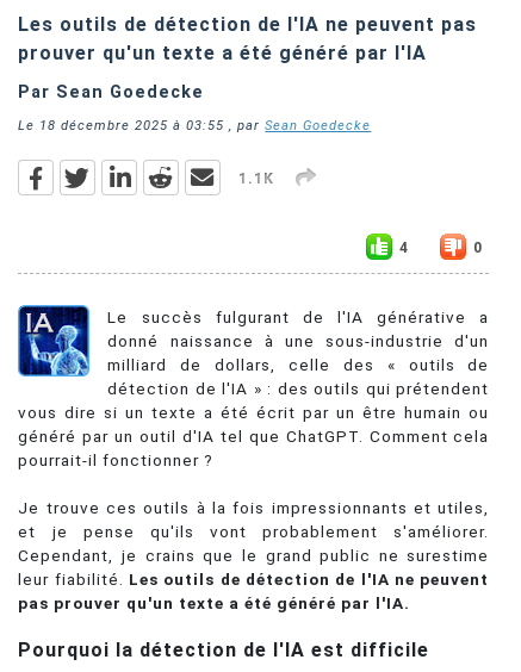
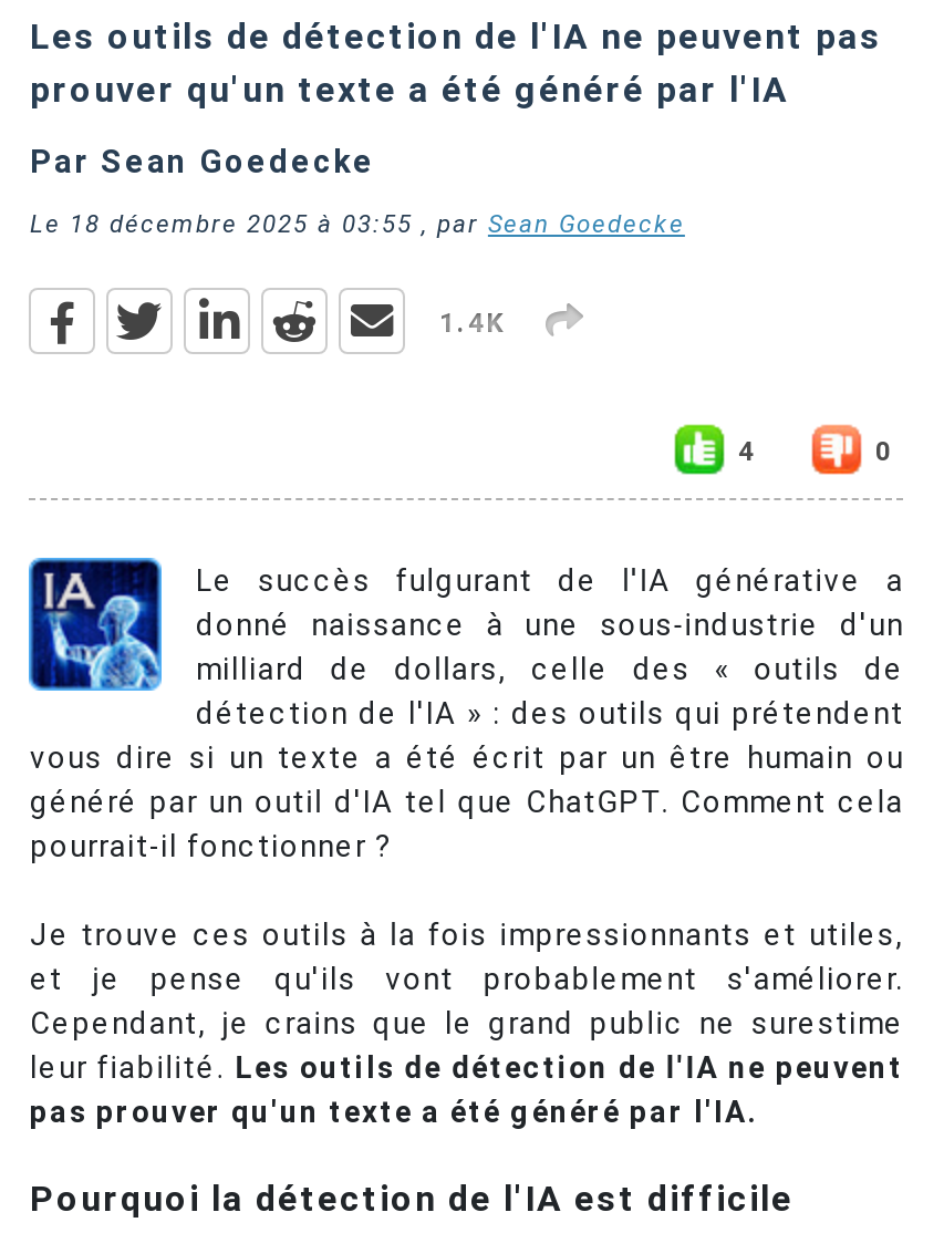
[239,171,275,188] 1.1K -> [439,309,506,340] 1.4K

